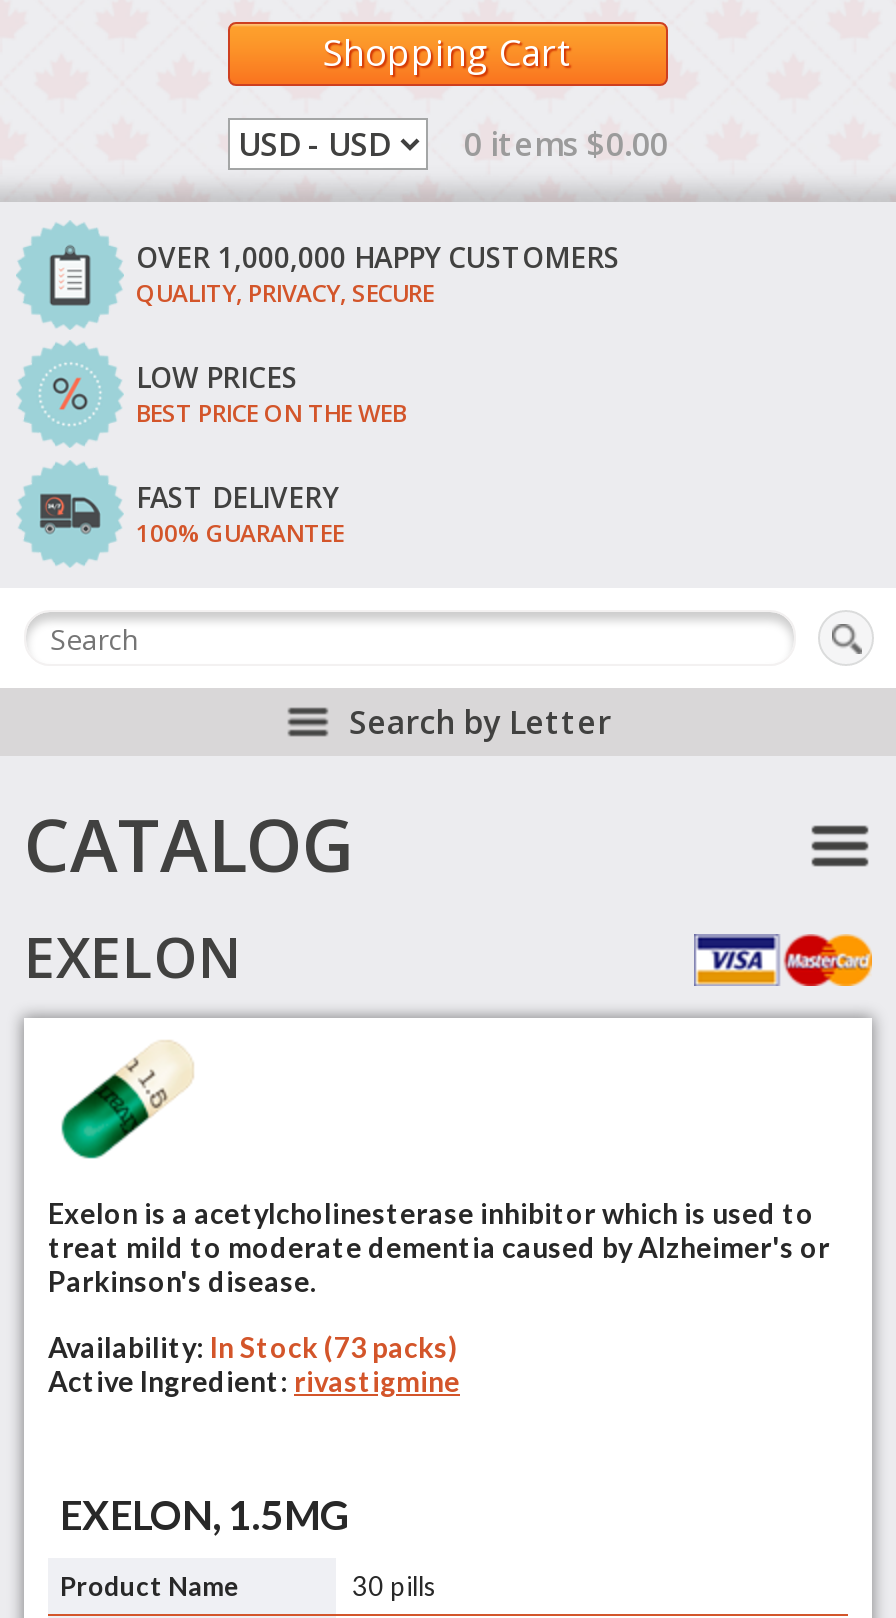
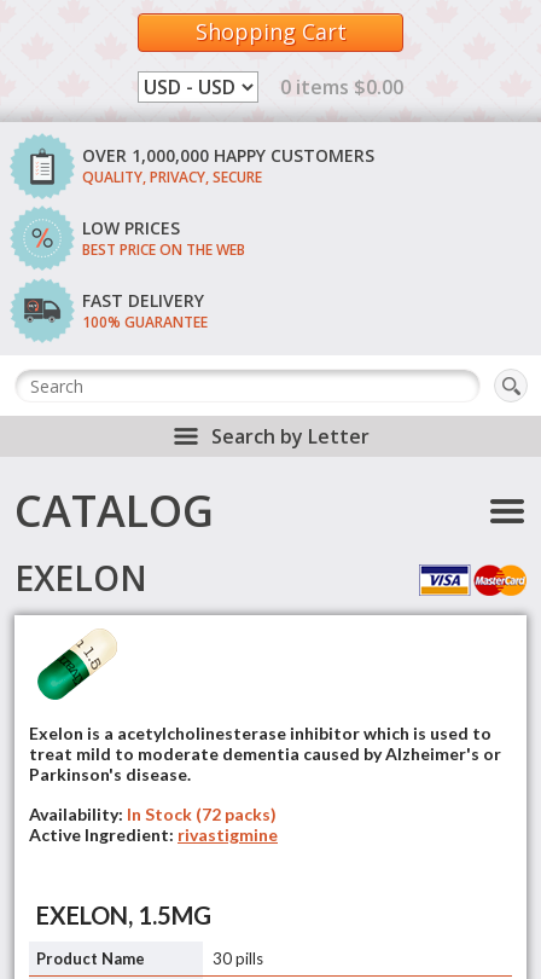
[48,1330,458,1364] Availability: In Stock (73 packs) -> [29,804,277,824] Availability: In Stock (72 packs)

